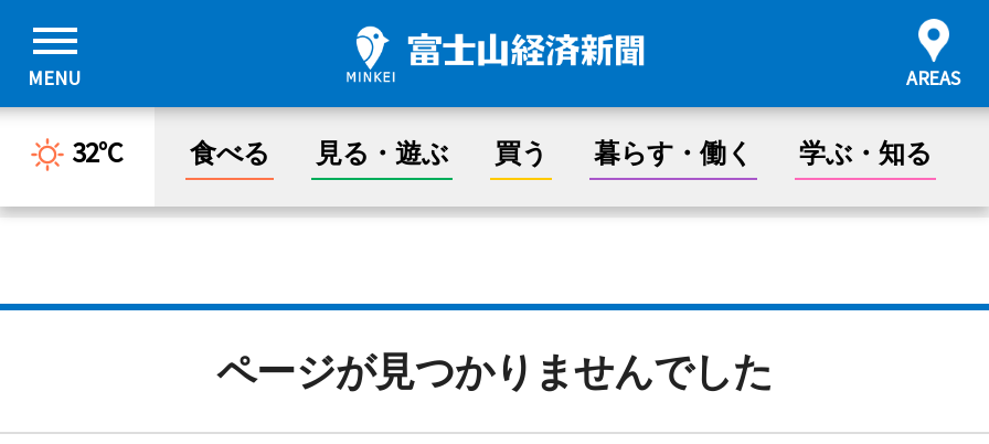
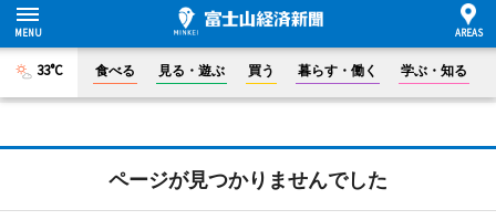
[72,135,932,172] 32°C 食べる 見る・遊ぶ 買う 暮らす・働く 学ぶ・知る -> [36,61,467,80] 33°C 食べる 見る・遊ぶ 買う 暮らす・働く 学ぶ・知る

